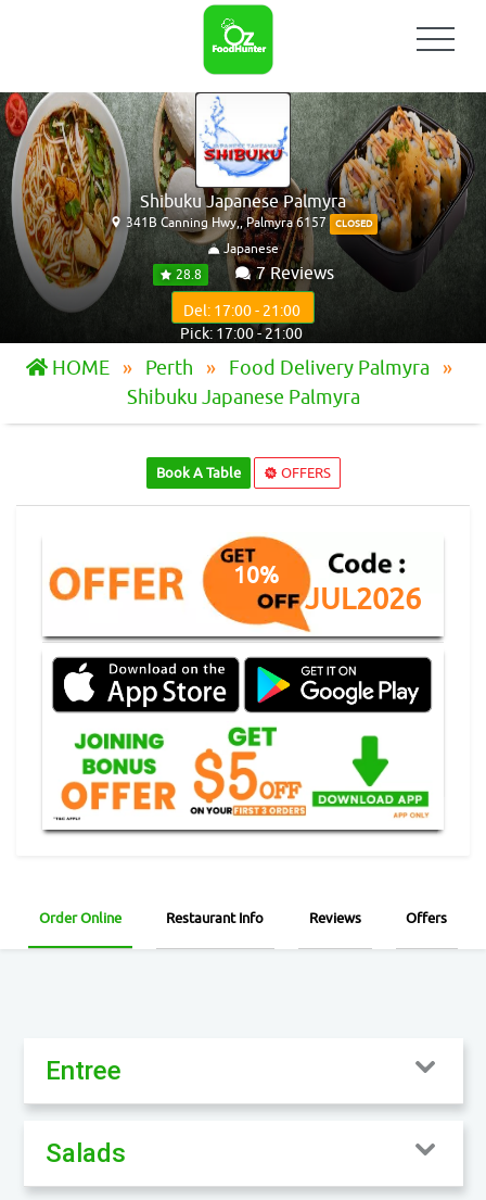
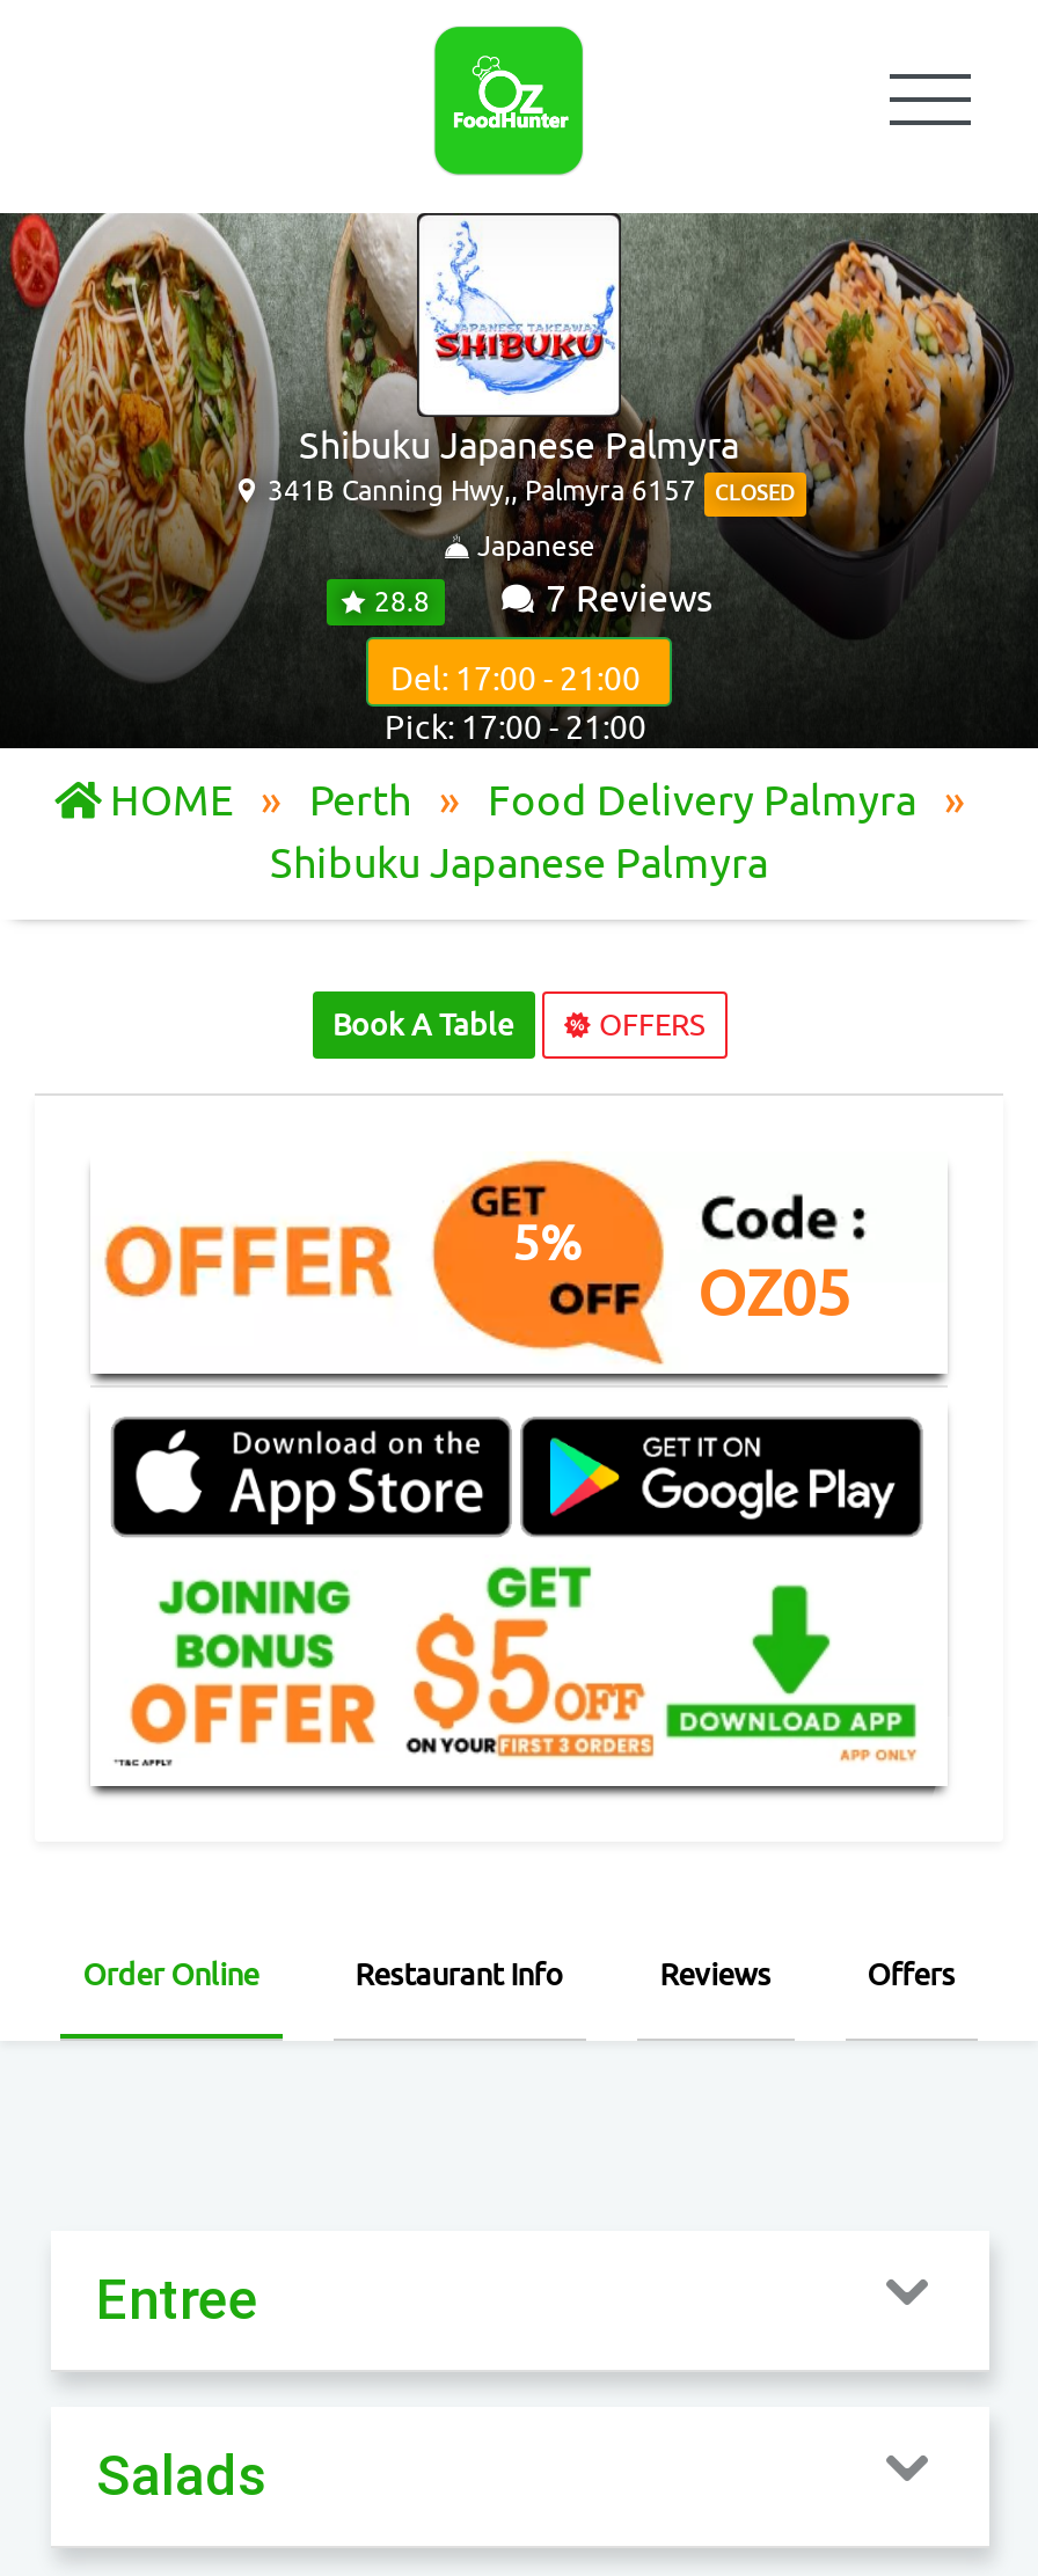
[233,561,420,618] 10% | JUL2026 -> [512,1214,850,1334] 5% | OZ05

